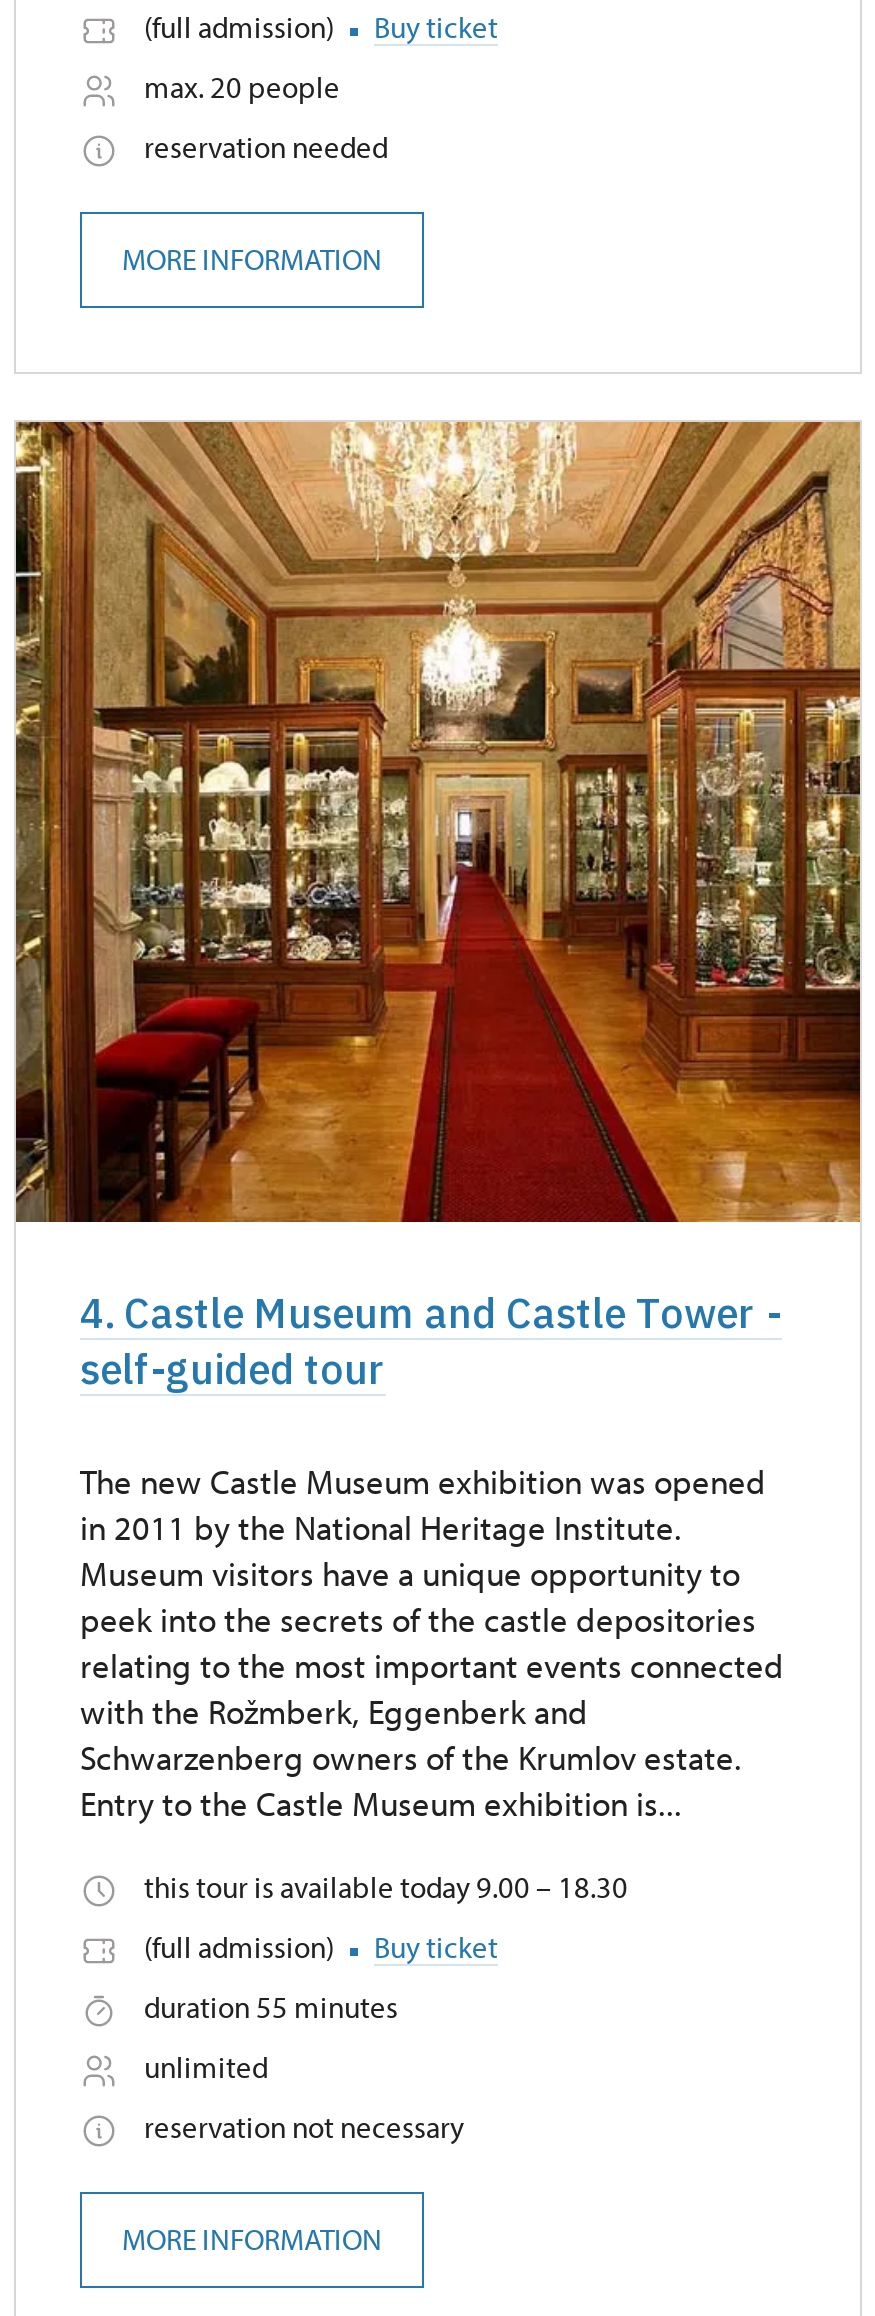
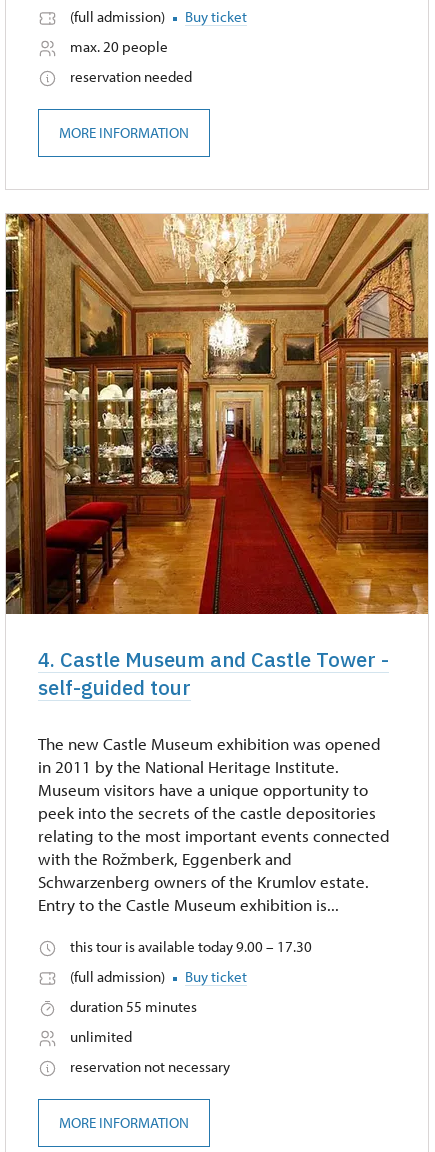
[144,1869,628,1907] this tour is available today 9.00 – 18.30 -> [70,937,312,956] this tour is available today 9.00 – 17.30

